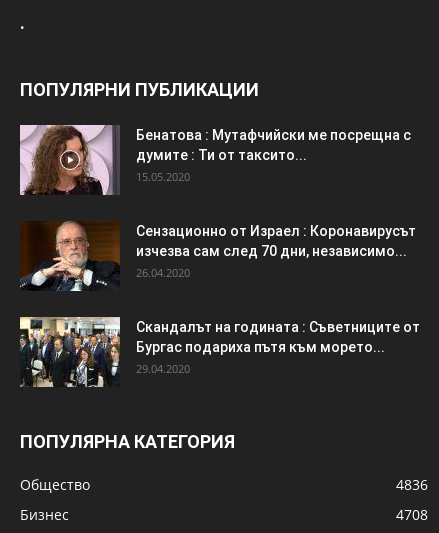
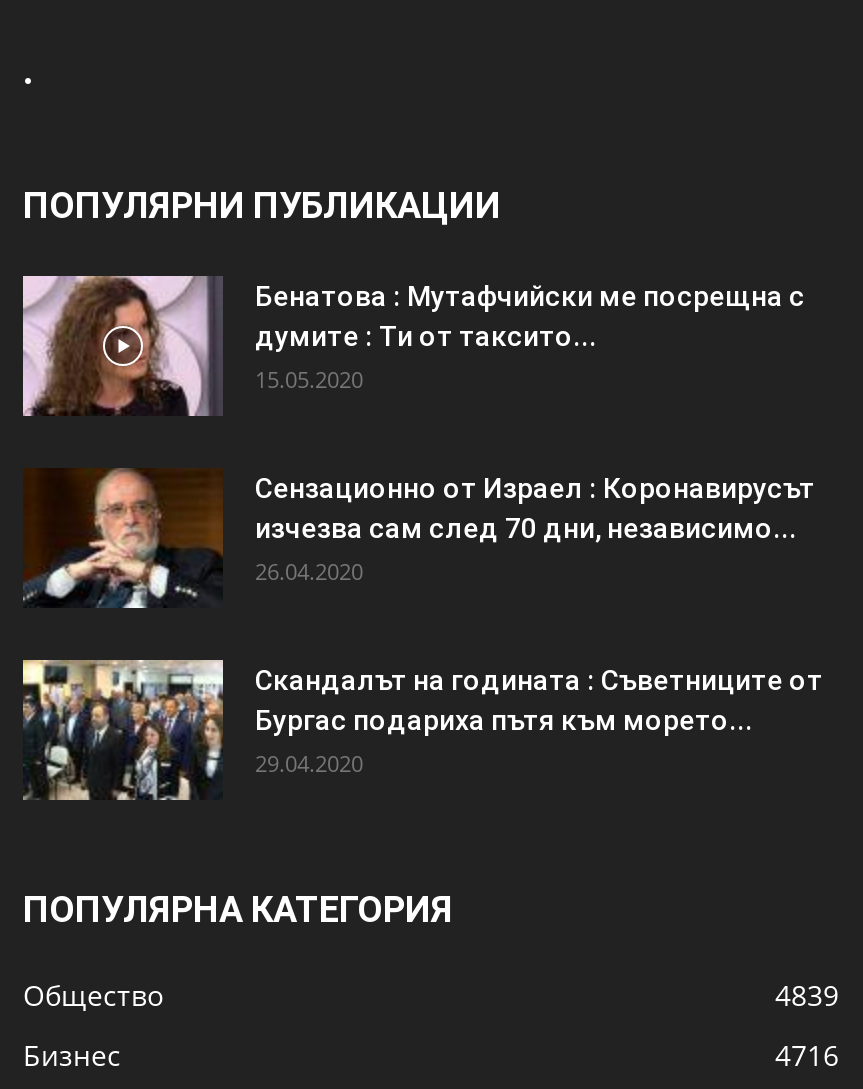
[396,475,428,494] 4836 -> [775,976,839,1014] 4839
[396,505,428,524] 4708 -> [775,1036,839,1074] 4716

